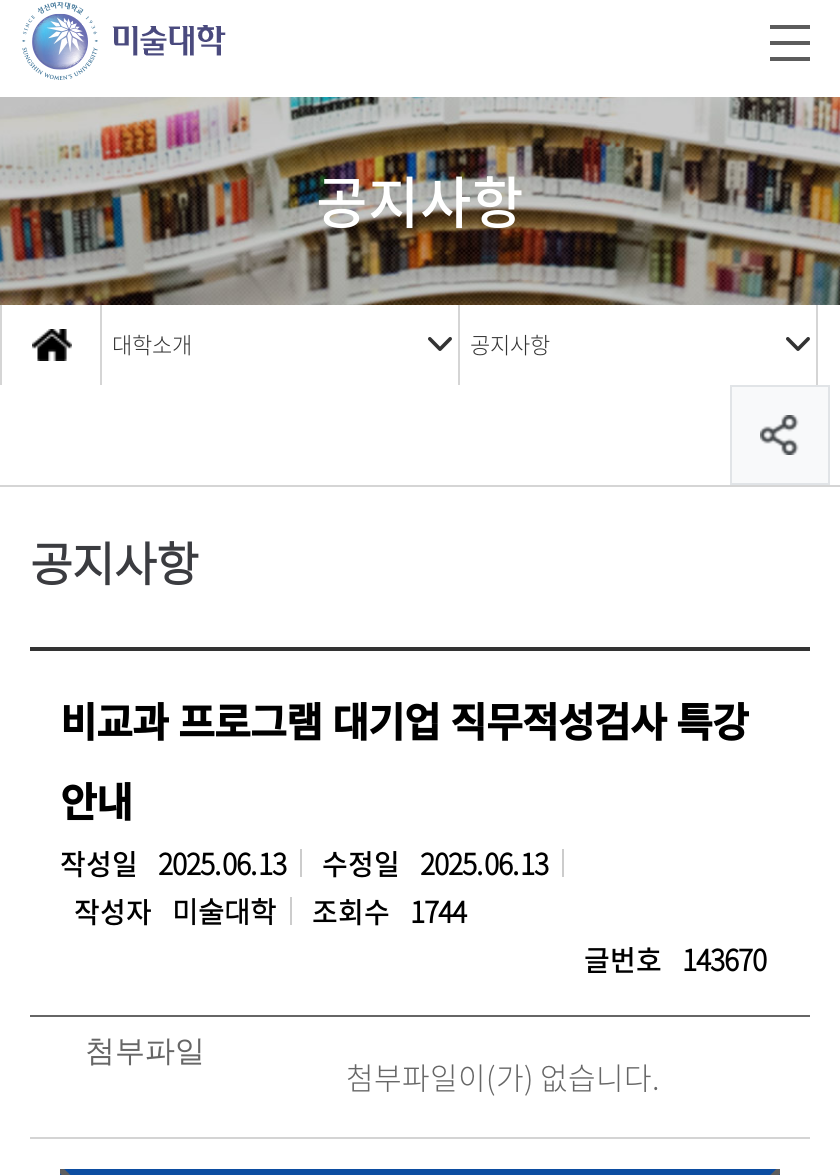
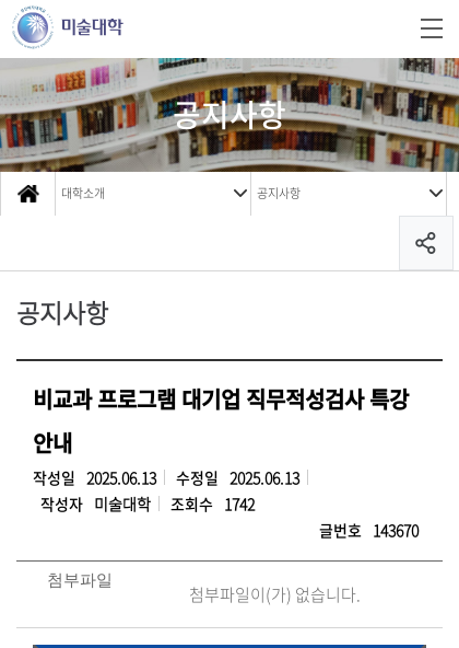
[74,891,466,931] 작성자 미술대학 조회수 1744 -> [40,493,255,515] 작성자 미술대학 조회수 1742

